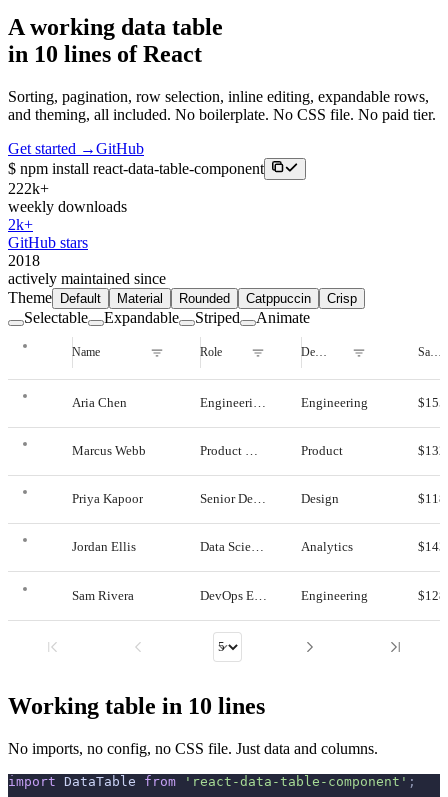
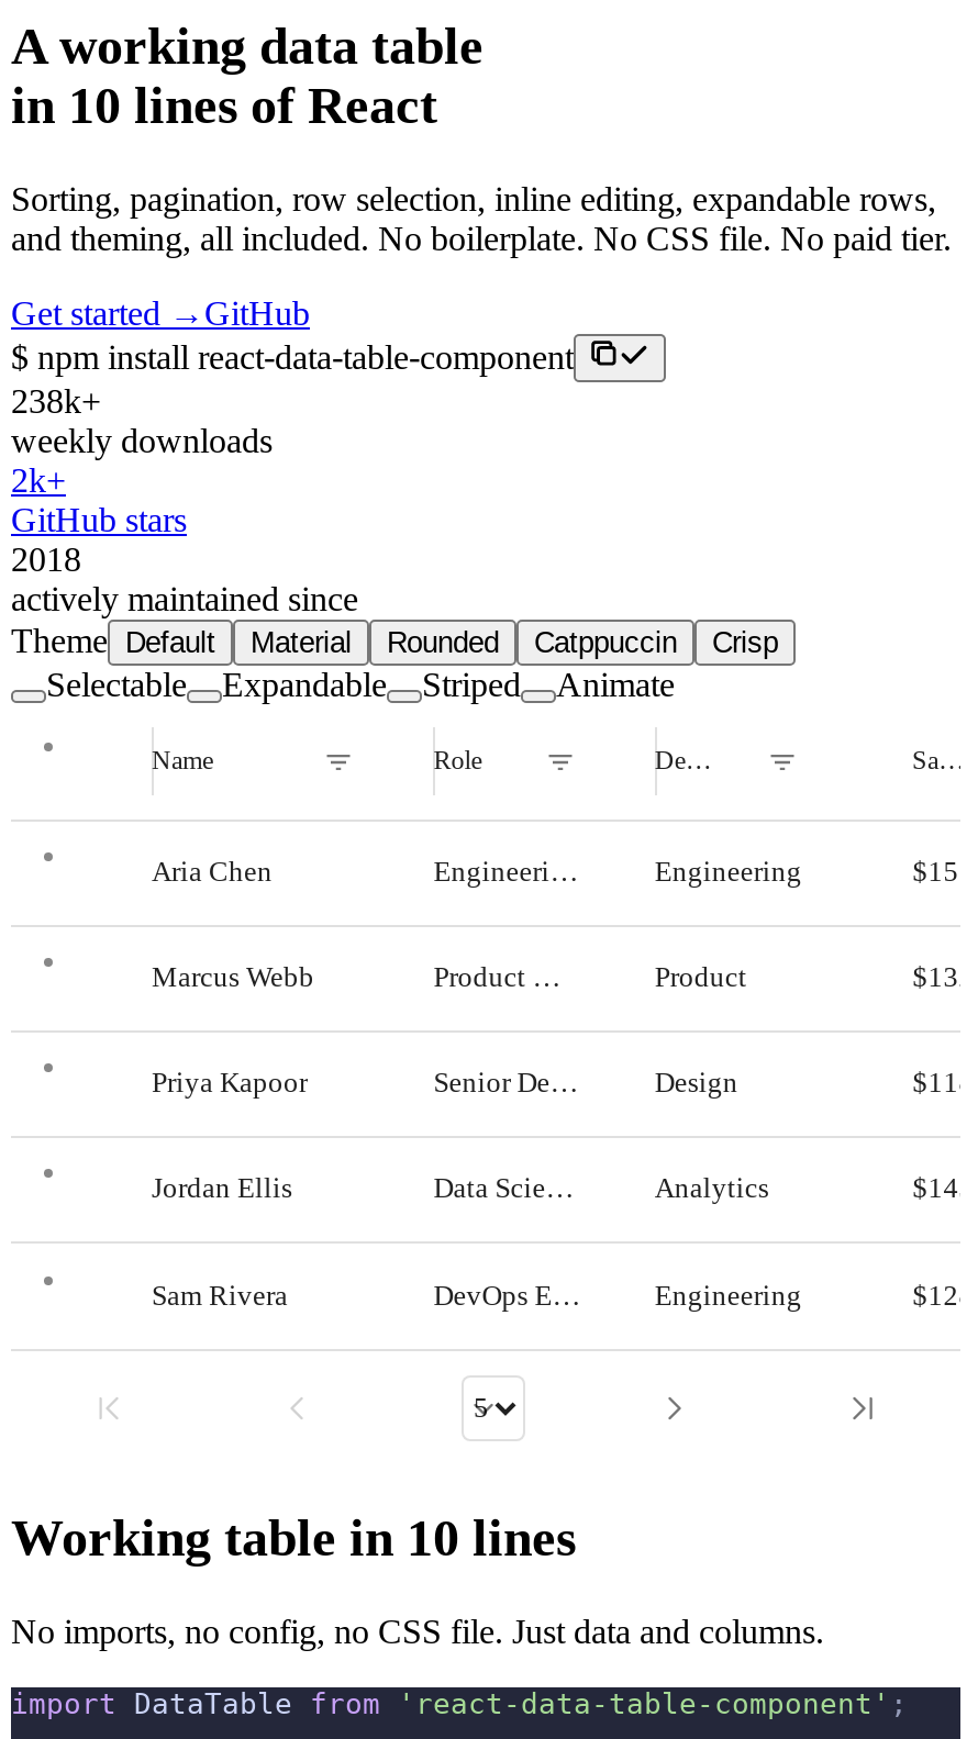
[8,180,49,197] 222k+ -> [11,382,101,419] 238k+

